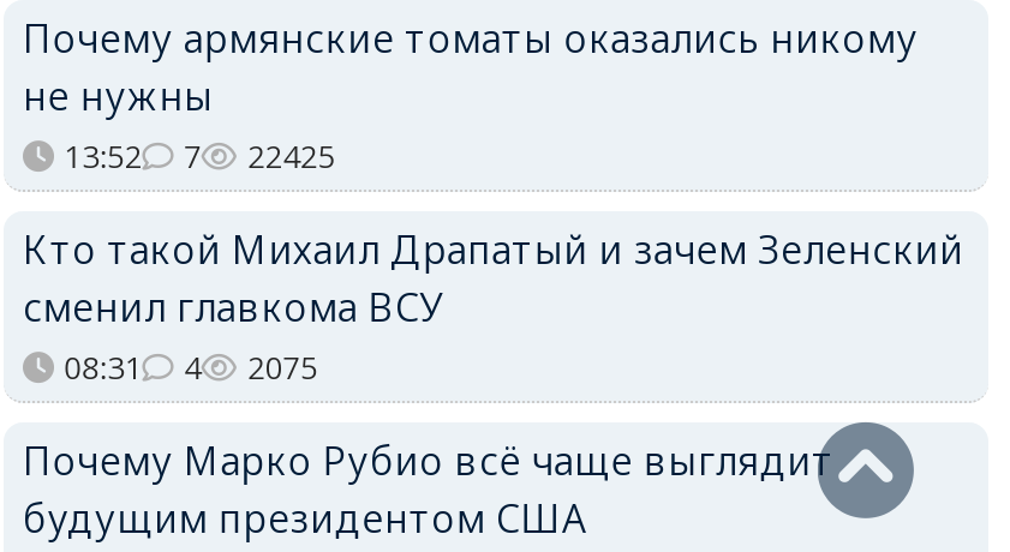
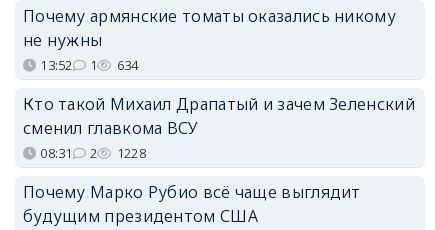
[184,133,202,177] 7 -> [90,56,97,74] 1
[248,133,336,177] 22425 -> [117,56,139,74] 634
[184,345,202,388] 4 -> [90,144,97,162] 2
[248,345,318,388] 2075 -> [117,144,146,162] 1228
[820,420,916,521] [image] -> none

